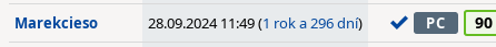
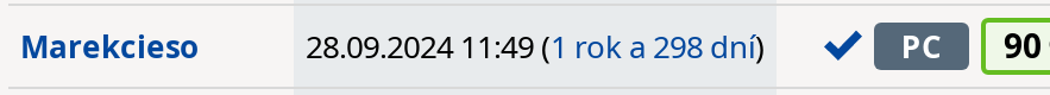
[148,13,363,33] 28.09.2024 11:49 (1 rok a 296 dní) -> [306,25,765,68] 28.09.2024 11:49 (1 rok a 298 dní)

